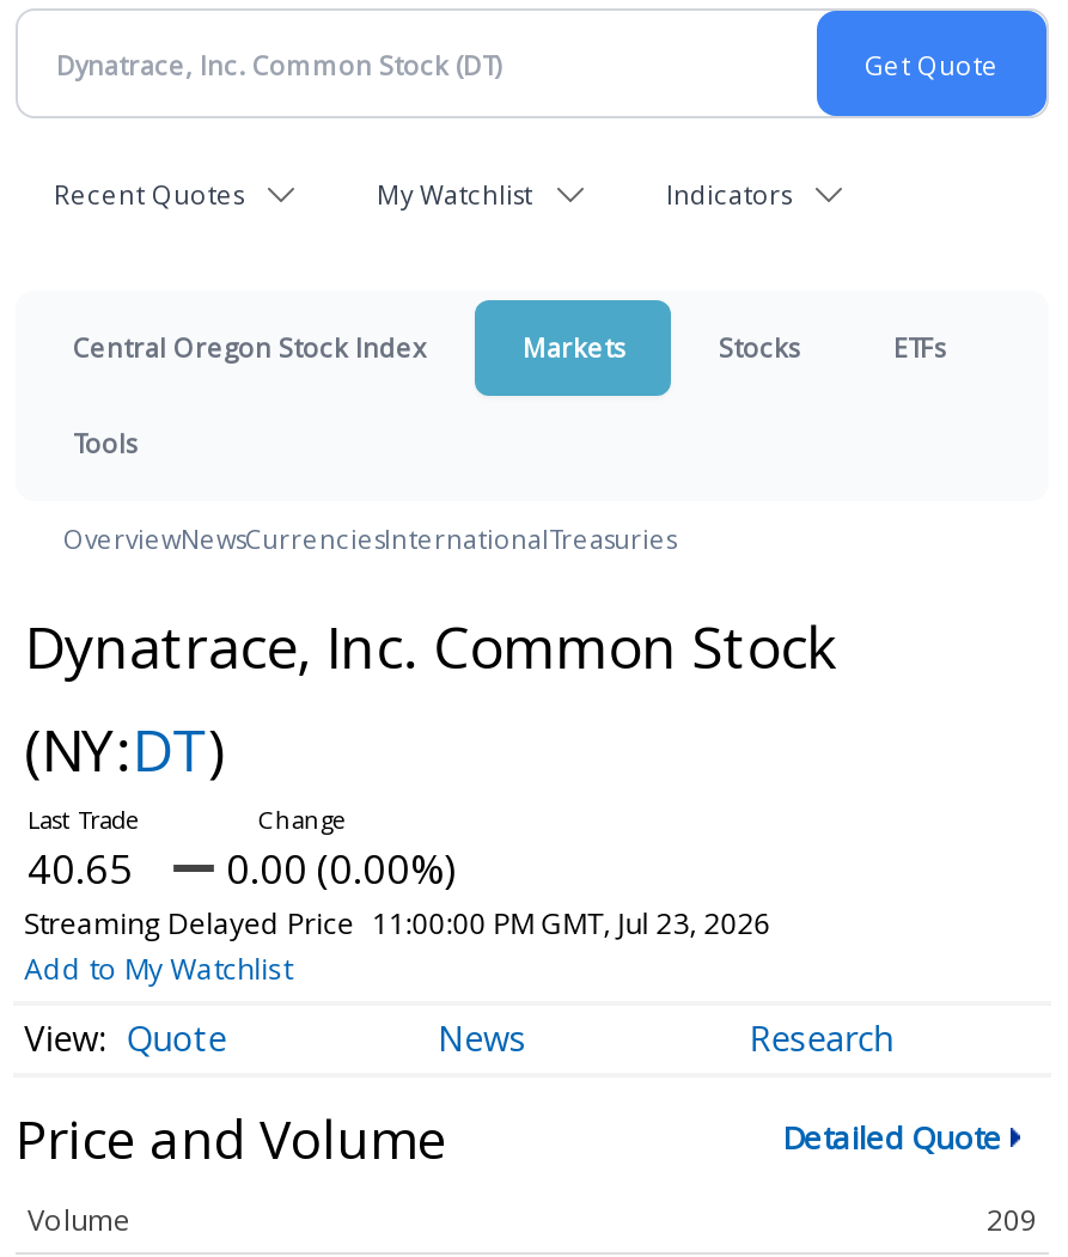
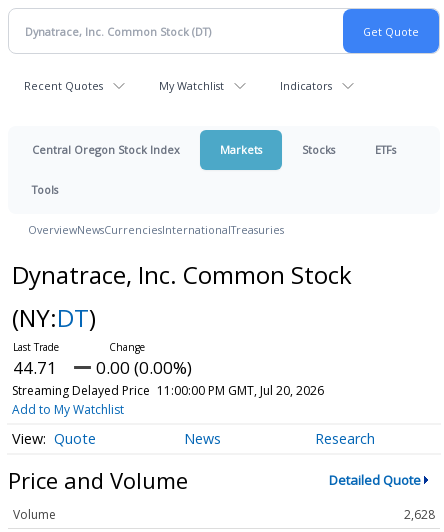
[28,841,456,896] 40.65 0.00 (0.00%) -> [13,356,192,379] 44.71 0.00 (0.00%)
[24,903,771,944] Streaming Delayed Price 11:00:00 PM GMT, Jul 23, 2026 -> [12,382,324,399] Streaming Delayed Price 11:00:00 PM GMT, Jul 20, 2026
[987,1201,1037,1241] 209 -> [404,506,435,523] 2,628

